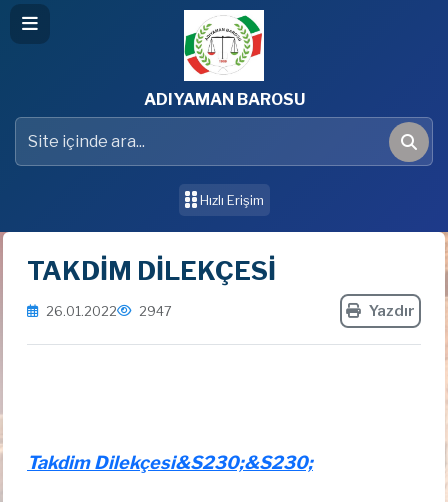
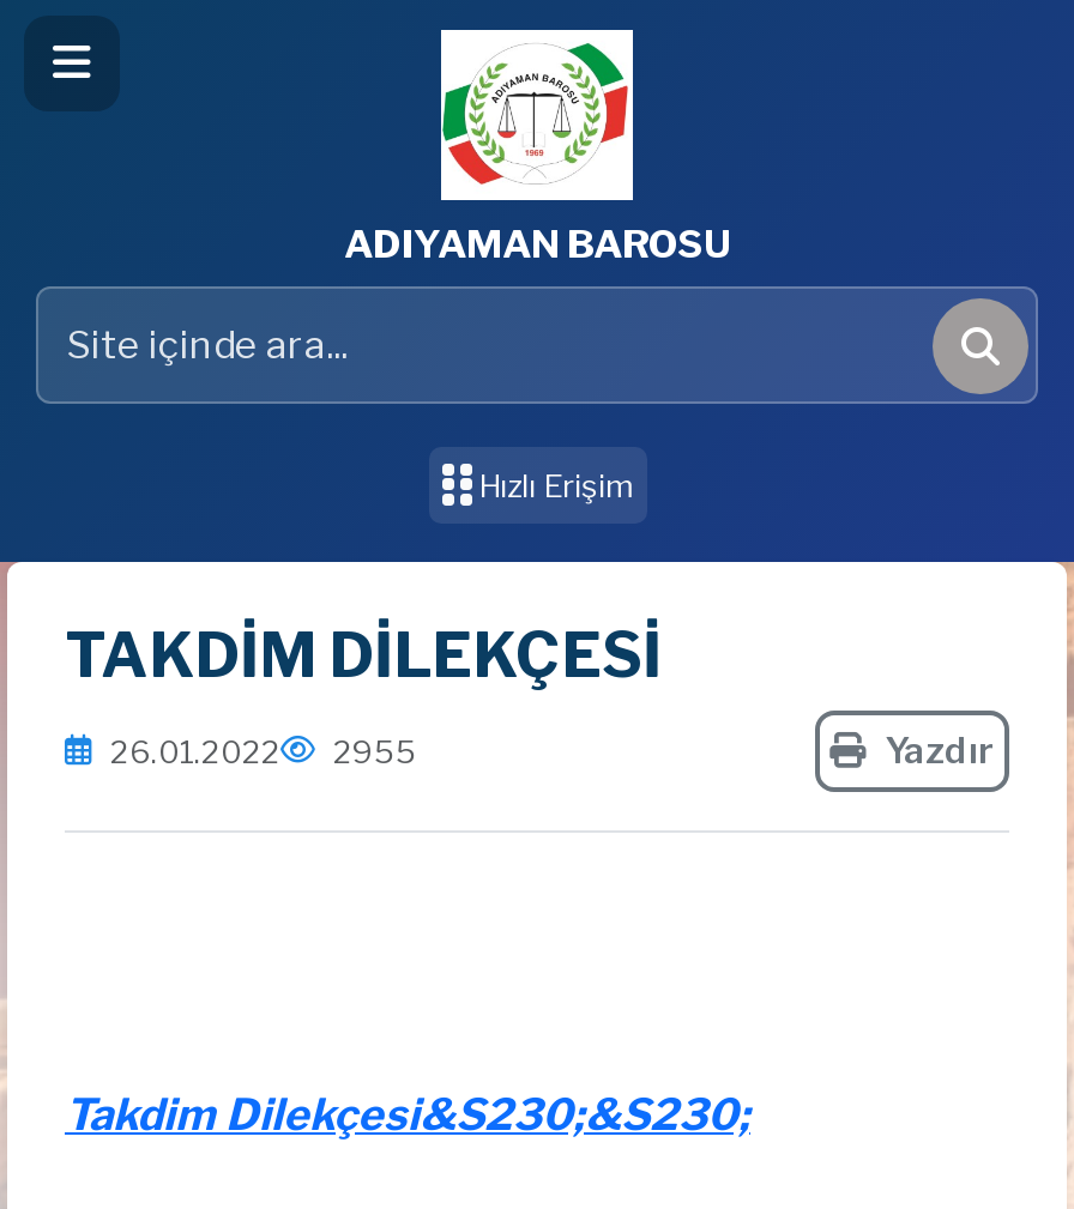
[46,303,172,318] 26.01.2022 2947 -> [110,733,417,769] 26.01.2022 2955

